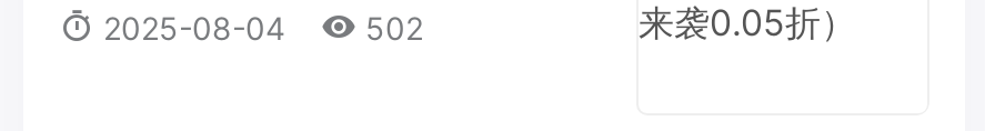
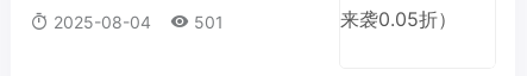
[365,10,423,48] 502 -> [194,12,224,33] 501

